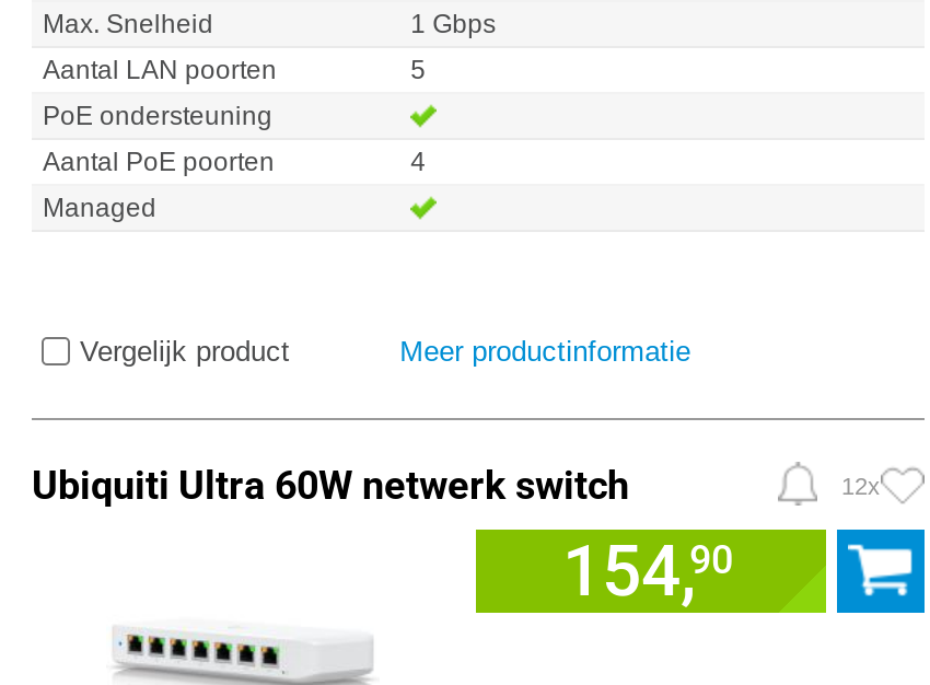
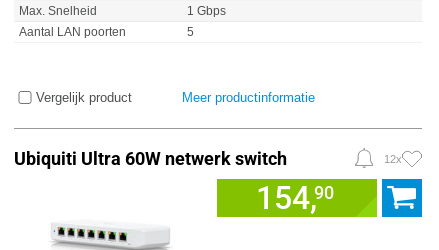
[43,101,426,223] PoE ondersteuning | Aantal PoE poorten | 4 | Managed -> none

